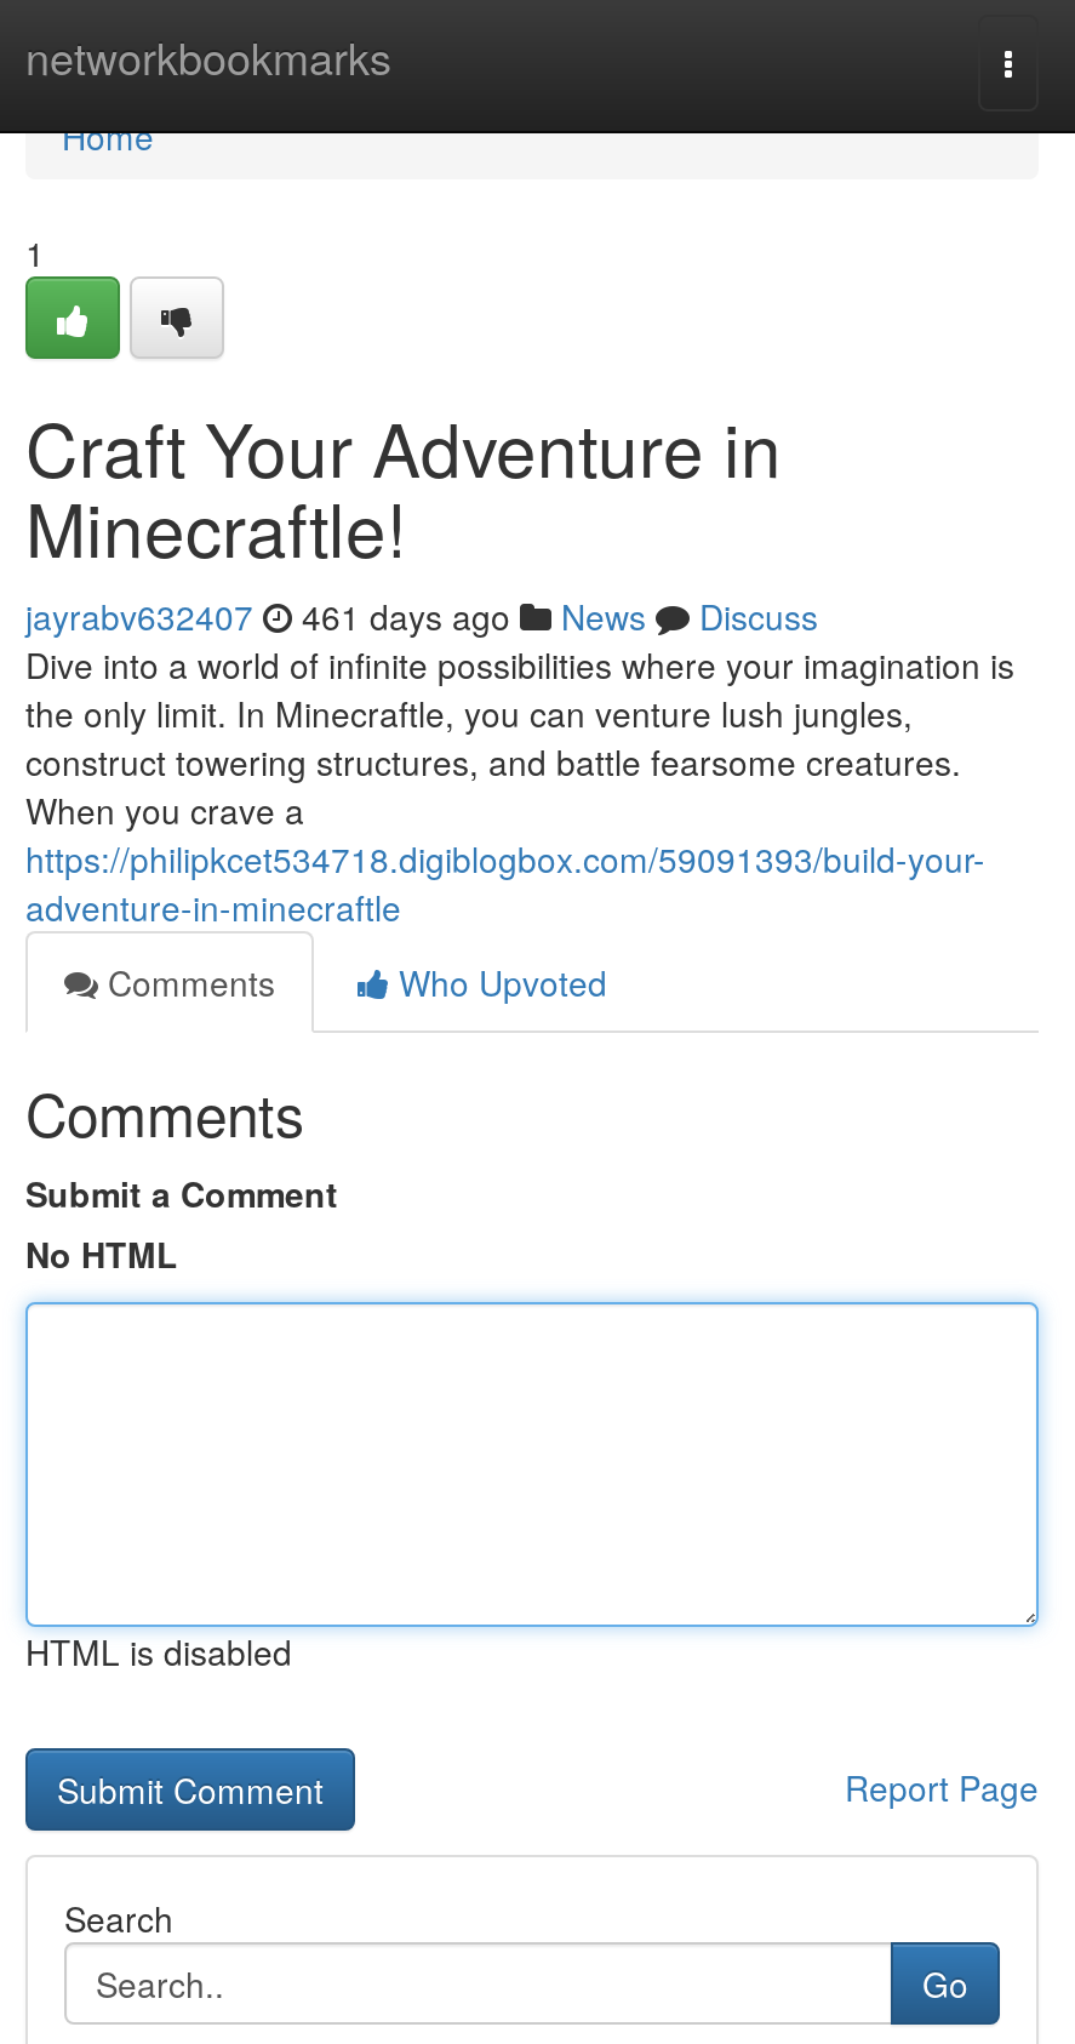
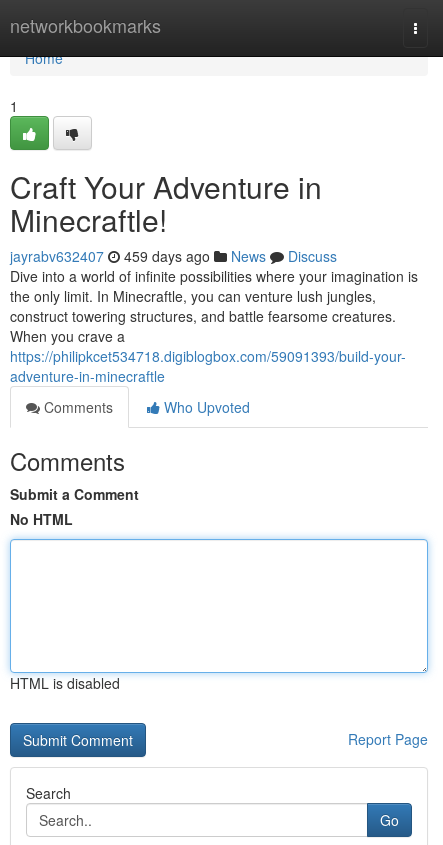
[25,592,818,640] jayrabv632407 461 days ago News Discuss -> [10,246,337,266] jayrabv632407 459 days ago News Discuss

